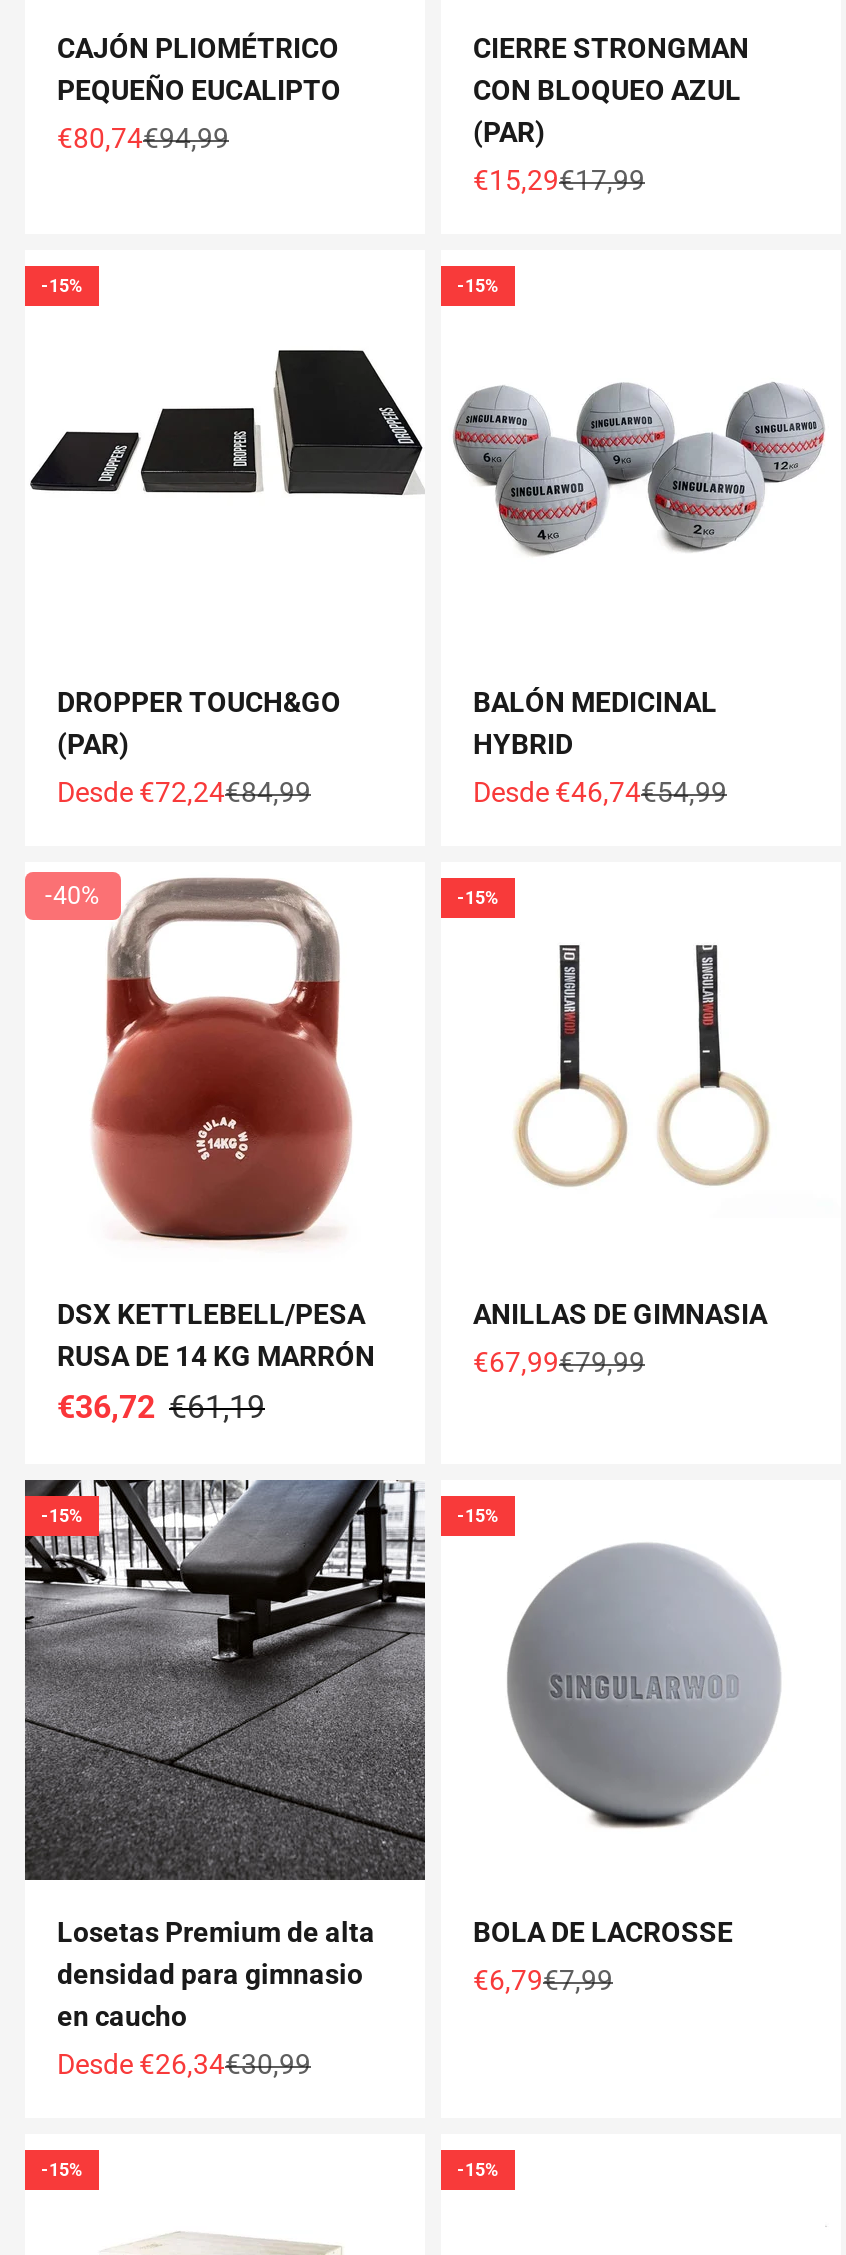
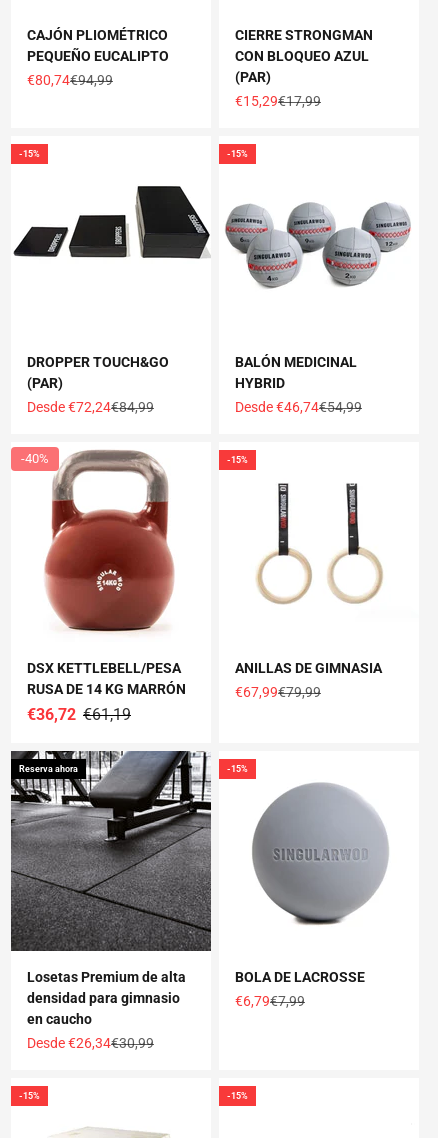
[41,1507,83,1527] -15% -> [19,764,78,774] Reserva ahora

